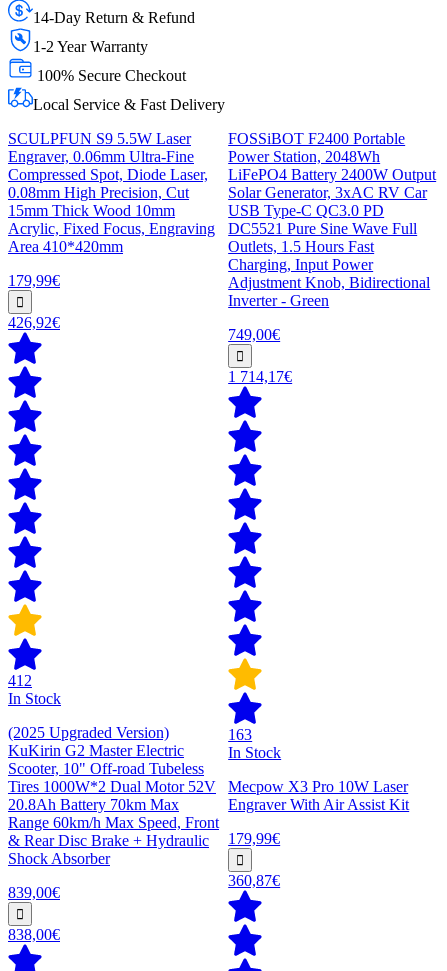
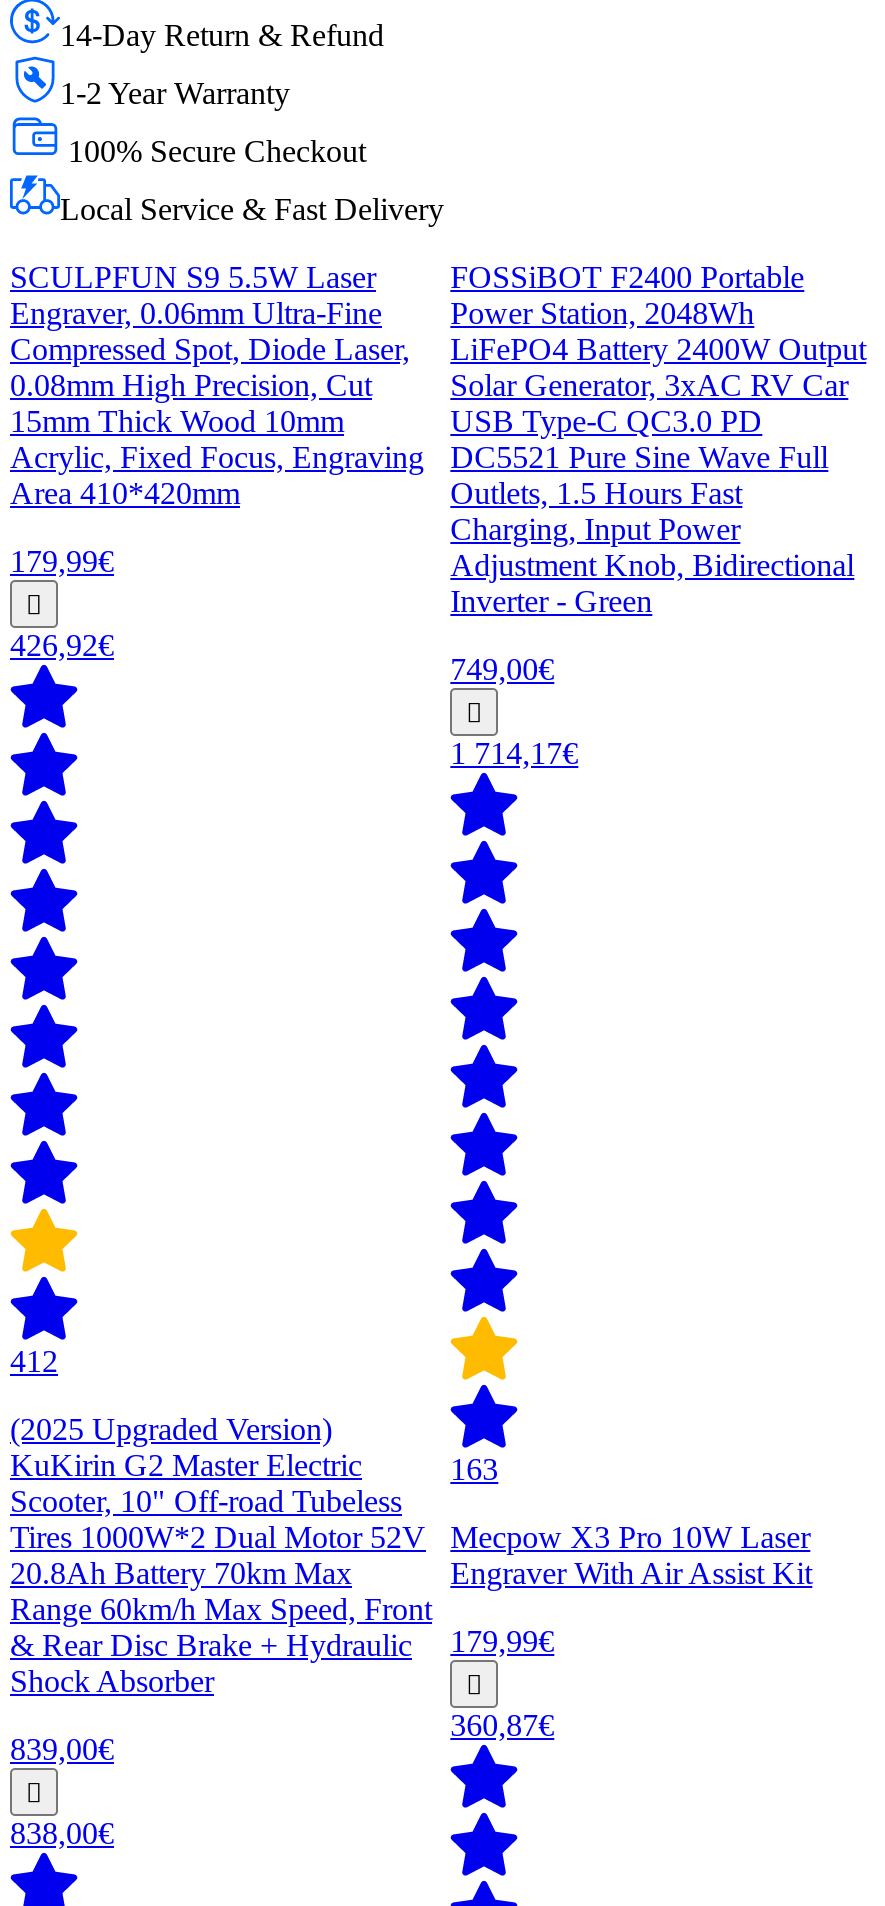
[8,690,61,707] In Stock -> none
[228,744,281,761] In Stock -> none

